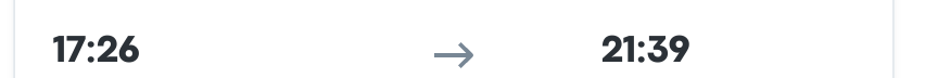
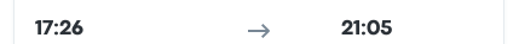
[601,36,690,68] 21:39 -> [341,20,392,38] 21:05

